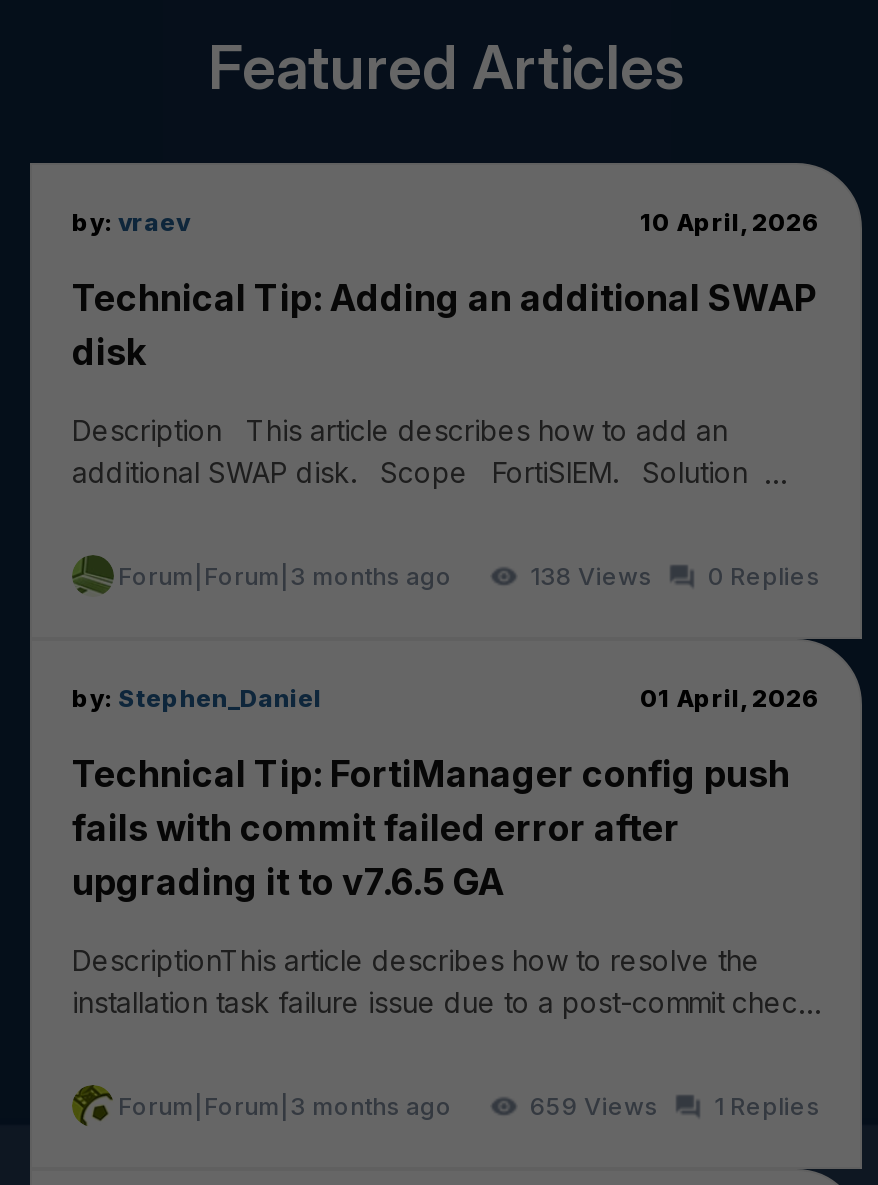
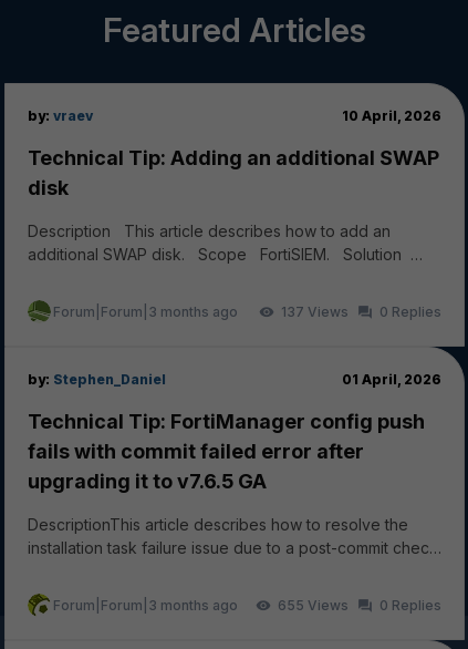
[530,561,572,591] 138 -> [281,303,304,320] 137
[530,1091,578,1121] 659 -> [278,597,304,613] 655
[714,1091,724,1121] 1 -> [379,597,388,613] 0

